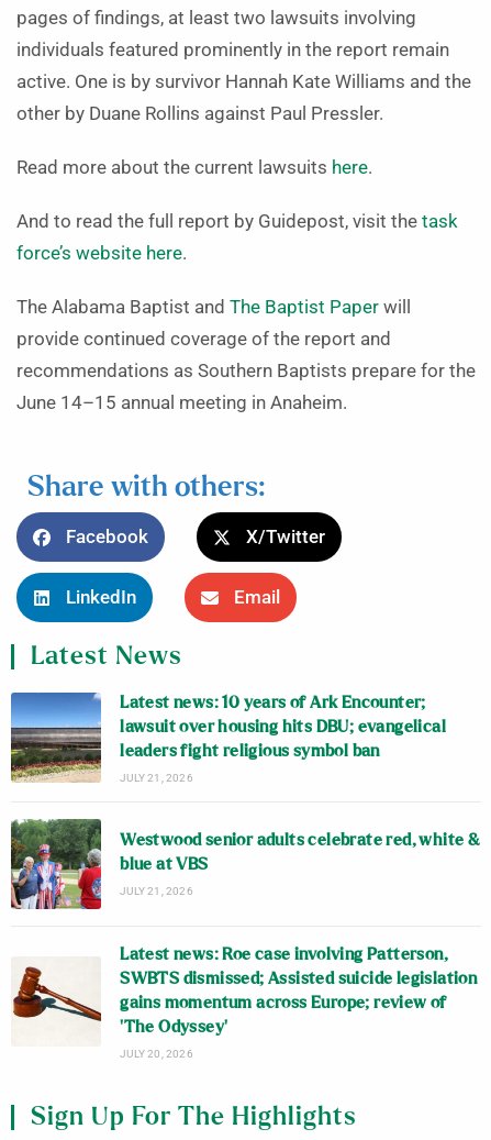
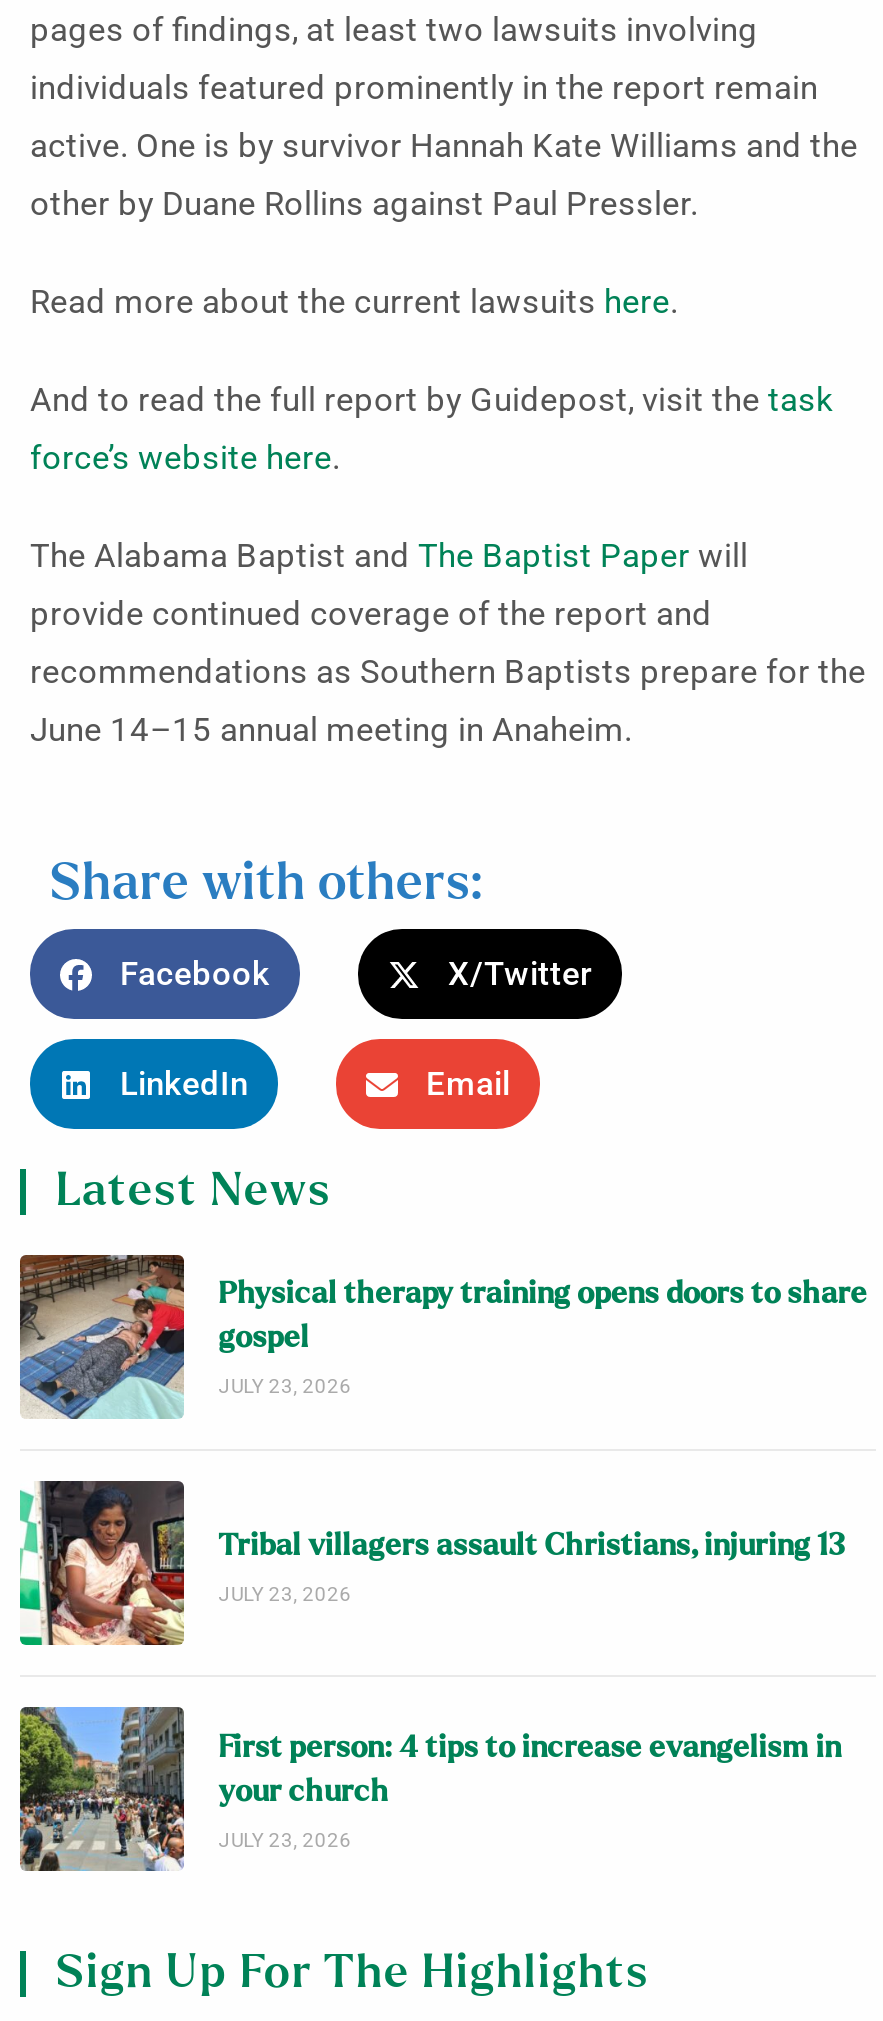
[10,691,446,783] [image] | Latest news: 10 years of Ark Encounter; | lawsuit over housing hits DBU; evangelical | leaders fight religious symbol ban | JULY 21, 2026 -> [18,1253,867,1419] [image] | Physical therapy training opens doors to share | gospel | JULY 23, 2026
[10,818,480,910] [image] | Westwood senior adults celebrate red, white & | blue at VBS | JULY 21, 2026 -> [18,1477,852,1647] [image] | Tribal villagers assault Christians, injuring 13 | JULY 23, 2026
[11,946,477,1060] [image] | Latest news: Roe case involving Patterson, | SWBTS dismissed; Assisted suicide legislation | gains momentum across Europe; review of | ‘The Odyssey’ | JULY 20, 2026 -> [18,1705,841,1873] [image] | First person: 4 tips to increase evangelism in | your church | JULY 23, 2026

